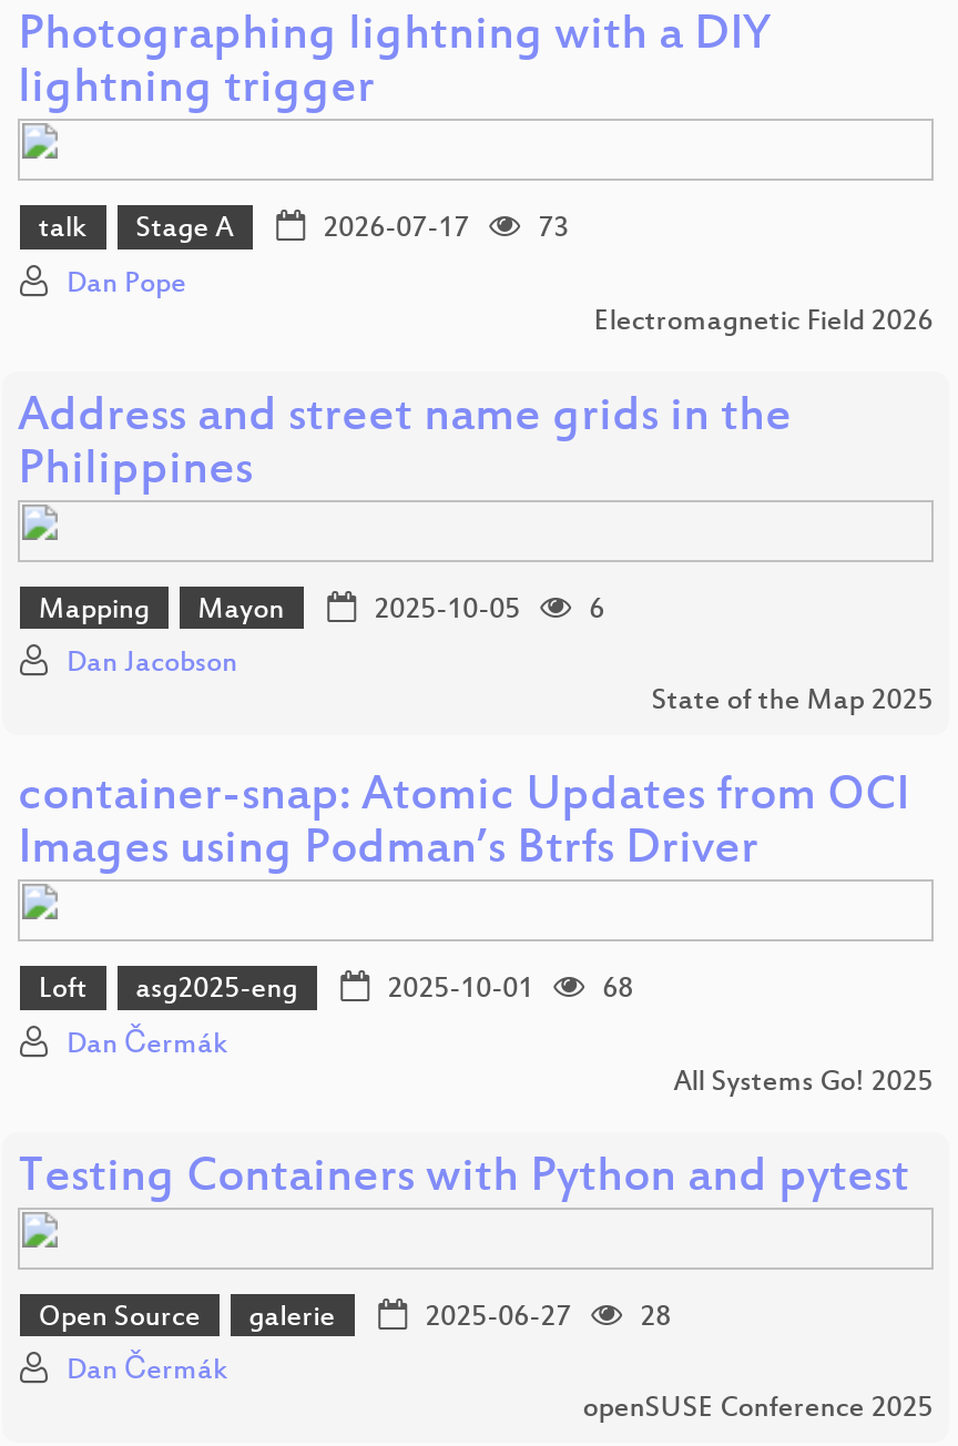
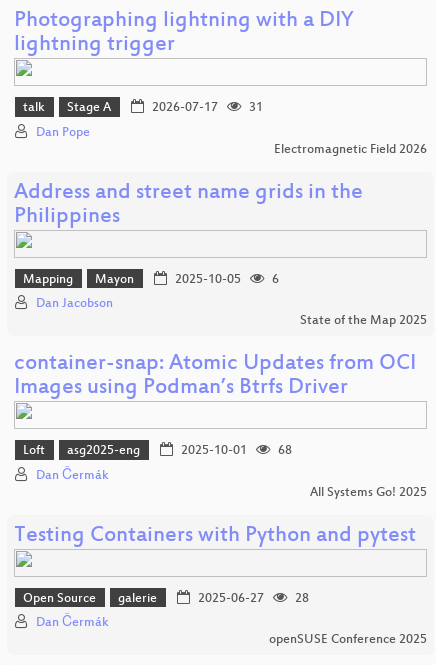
[316,214,569,245] 2026-07-17 73 -> [149,101,263,115] 2026-07-17 31

